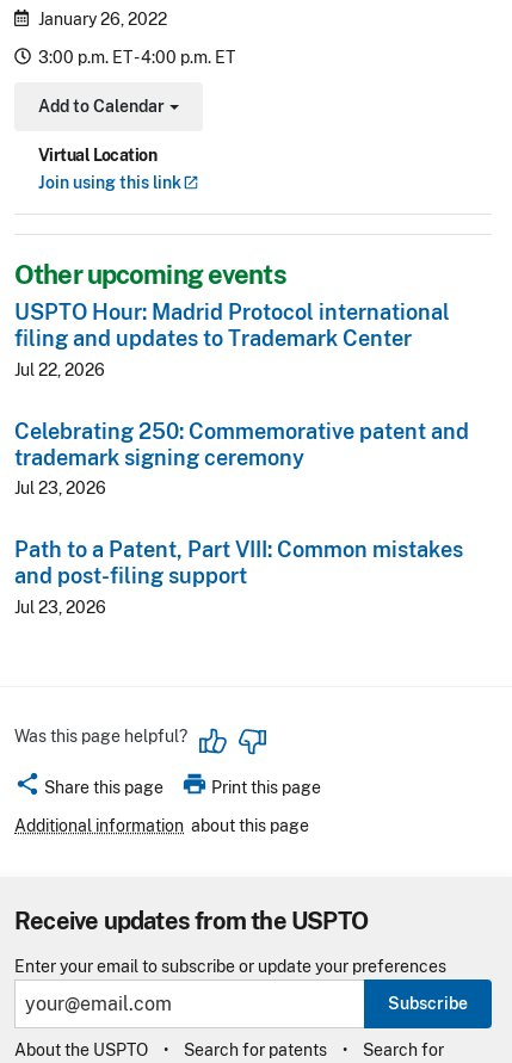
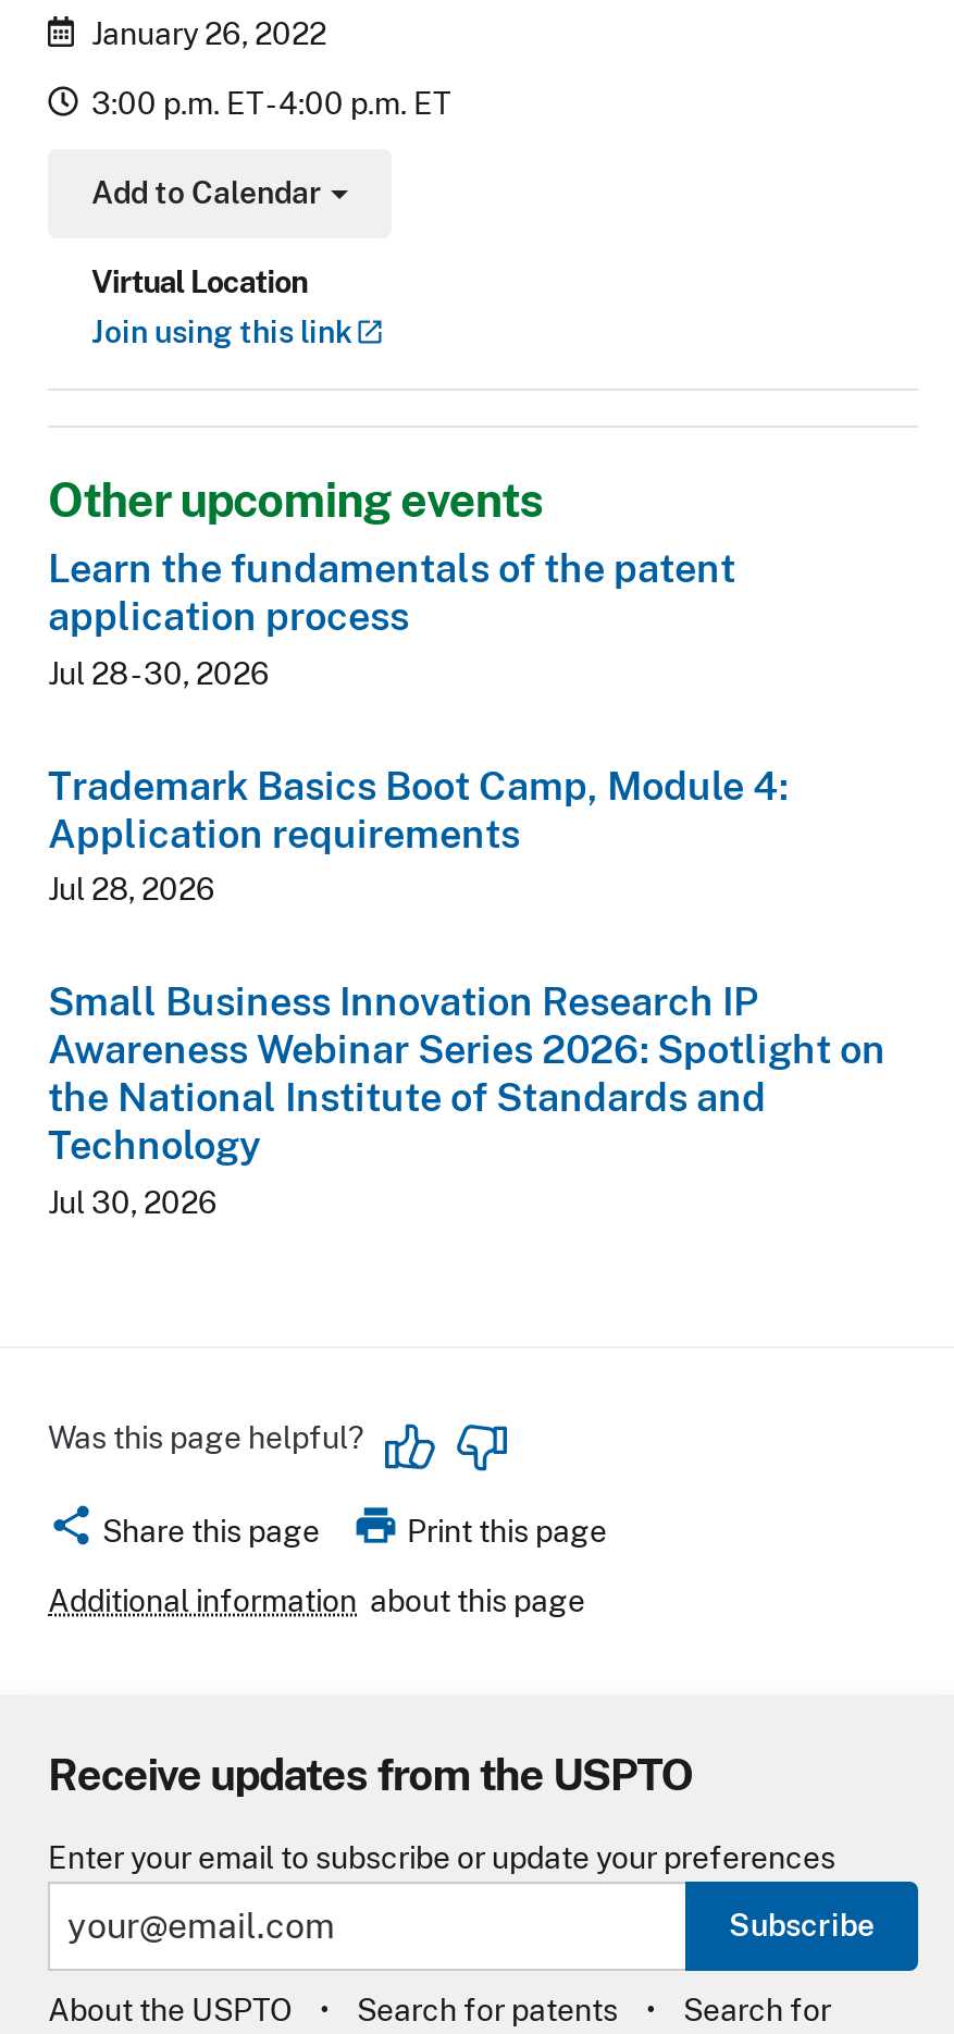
[14,299,450,379] USPTO Hour: Madrid Protocol international | filing and updates to Trademark Center | Jul 22, 2026 -> [48,545,735,690] Learn the fundamentals of the patent | application process | Jul 28 - 30, 2026
[14,418,469,497] Celebrating 250: Commemorative patent and | trademark signing ceremony | Jul 23, 2026 -> [48,762,788,907] Trademark Basics Boot Camp, Module 4: | Application requirements | Jul 28, 2026
[14,537,463,616] Path to a Patent, Part VIII: Common mistakes | and post-filing support | Jul 23, 2026 -> [48,978,885,1219] Small Business Innovation Research IP | Awareness Webinar Series 2026: Spotlight on | the National Institute of Standards and | Technology | Jul 30, 2026

